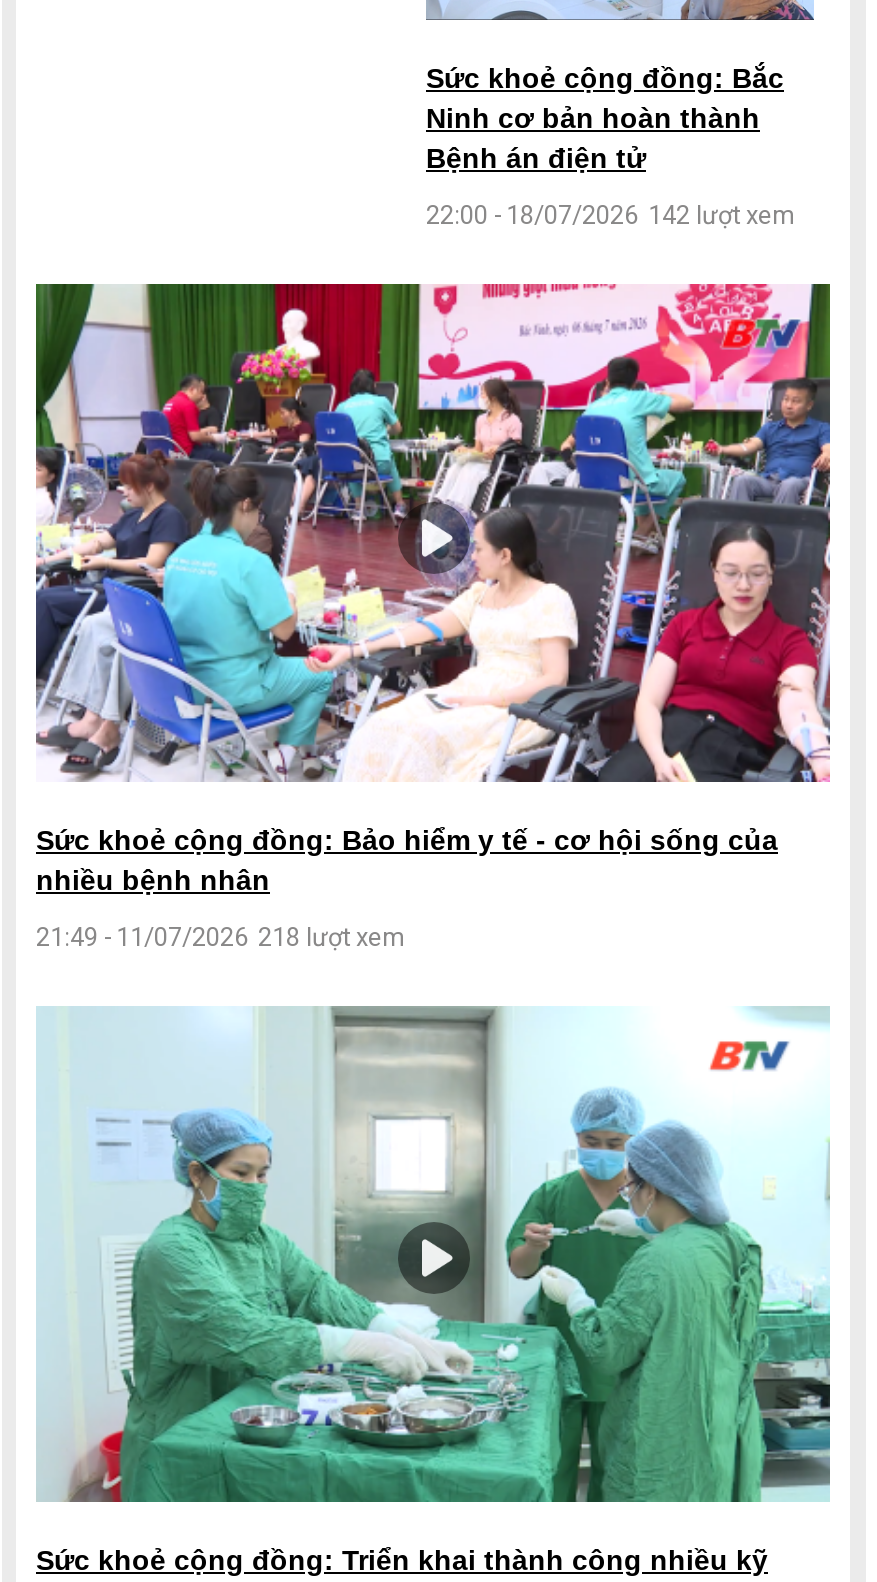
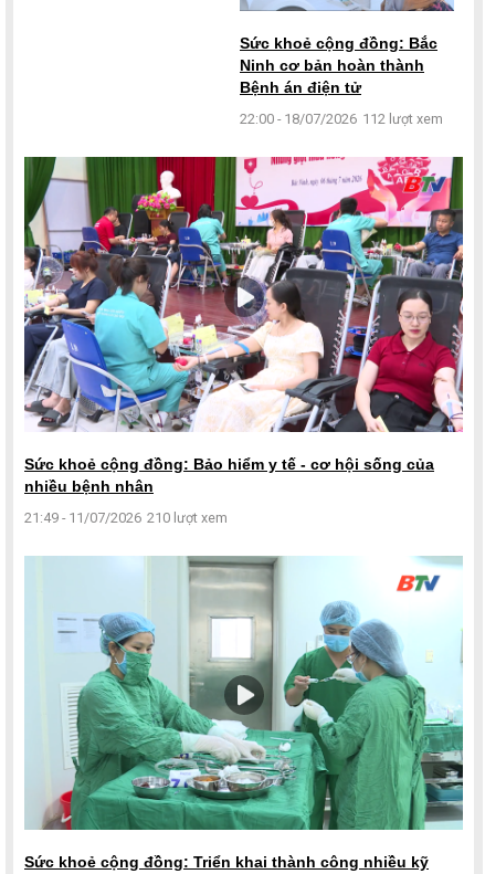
[426,201,794,231] 22:00 - 18/07/2026 142 lượt xem -> [240,111,443,128] 22:00 - 18/07/2026 112 lượt xem
[36,922,404,952] 21:49 - 11/07/2026 218 lượt xem -> [24,509,228,526] 21:49 - 11/07/2026 210 lượt xem

